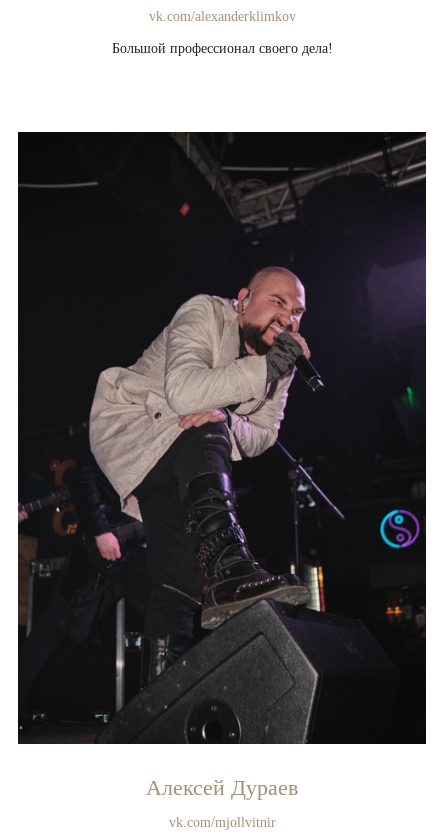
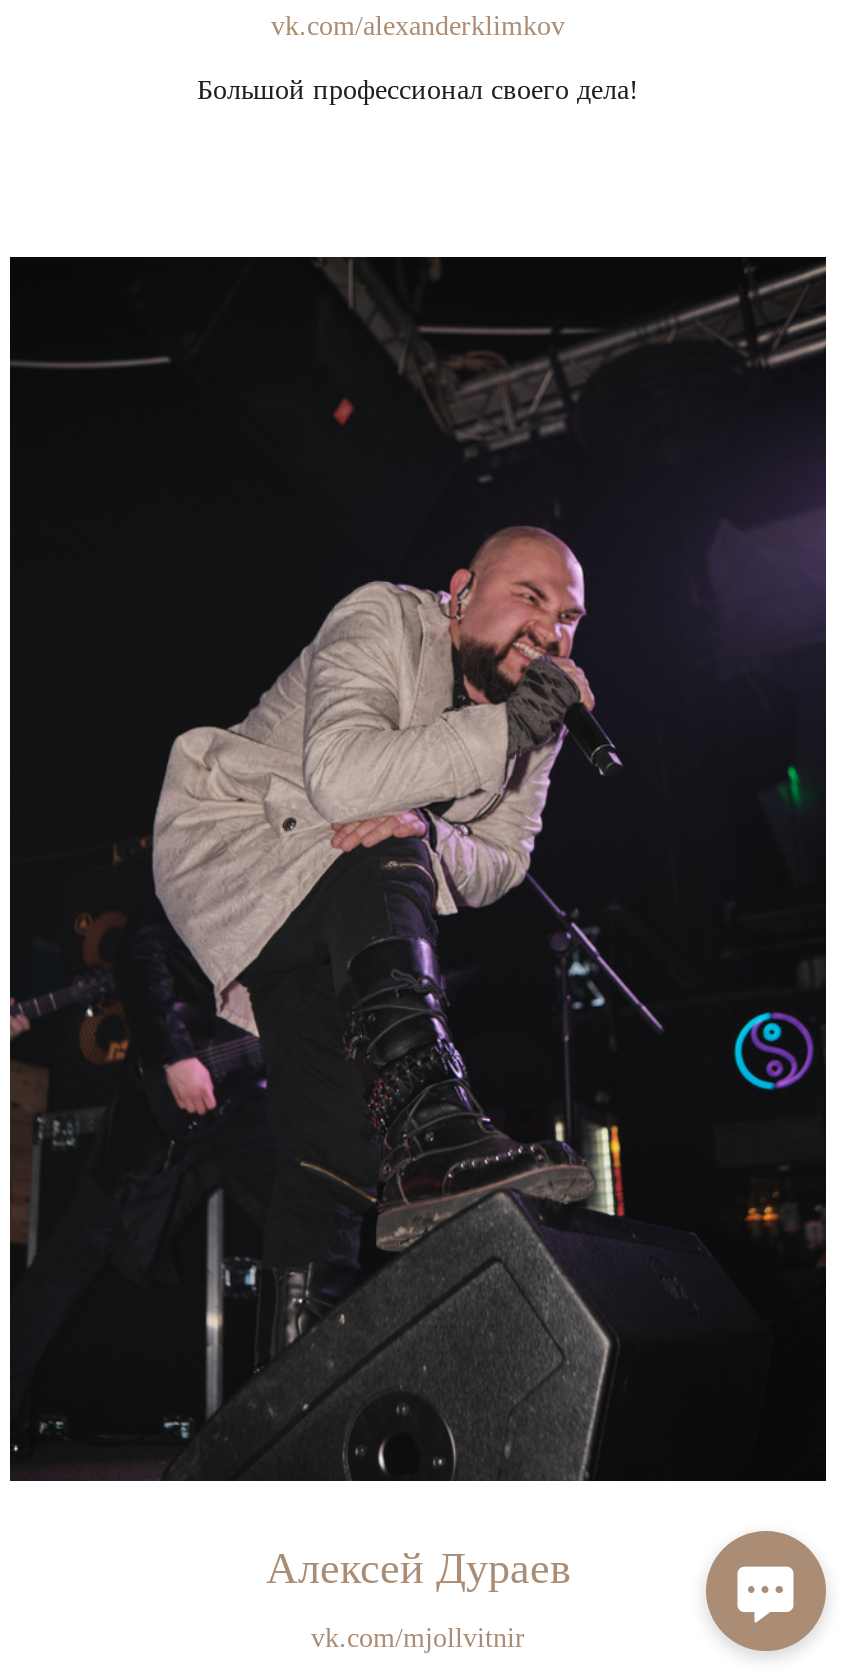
none -> [704,1529,828,1655] [image]

